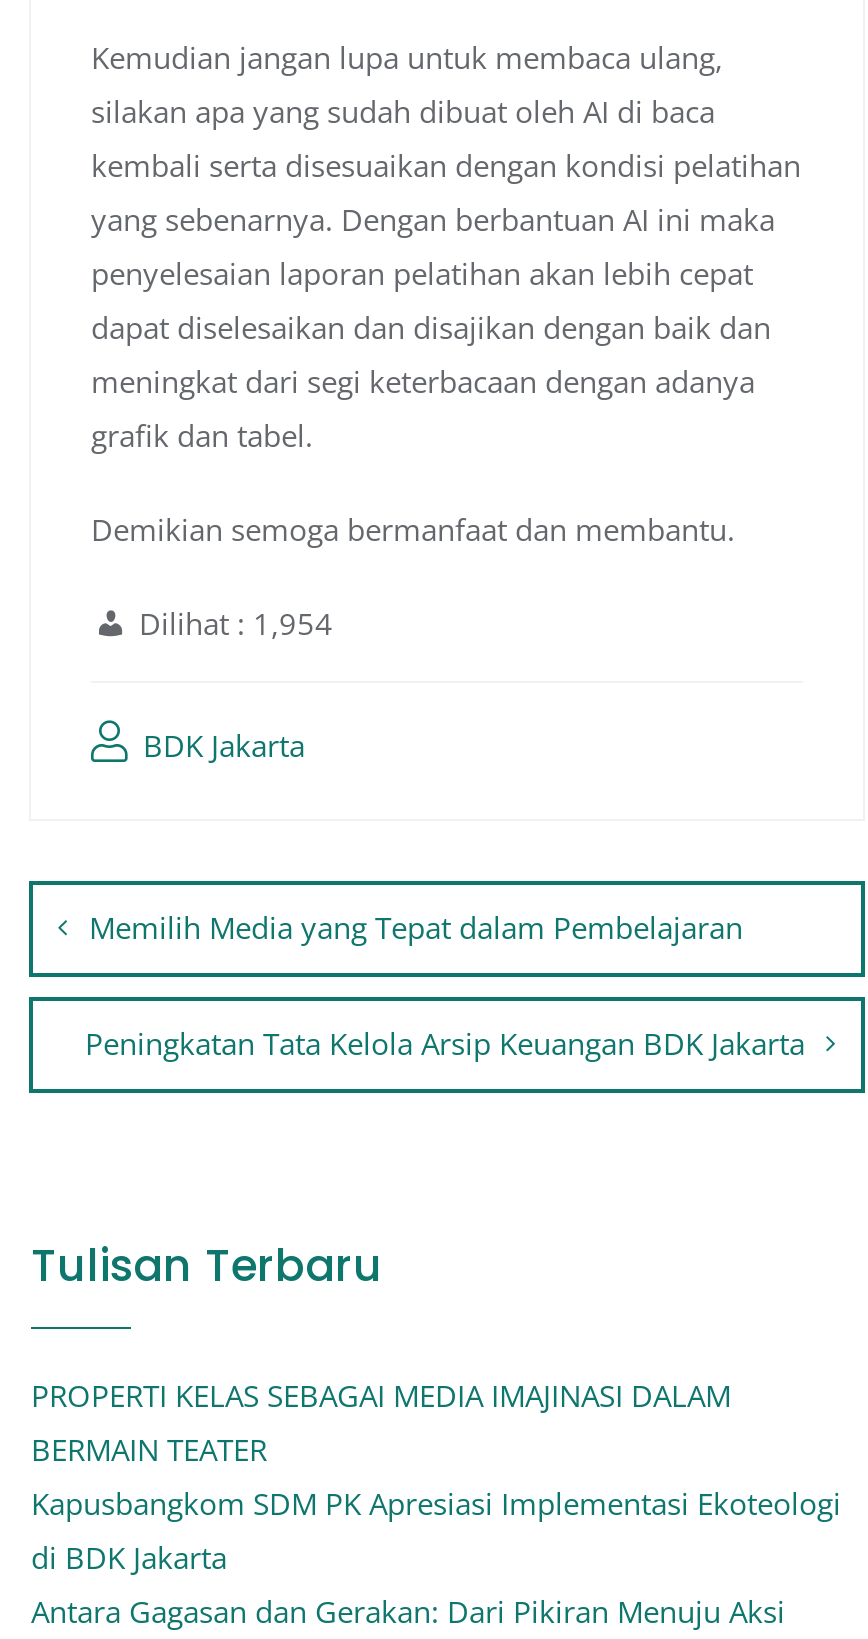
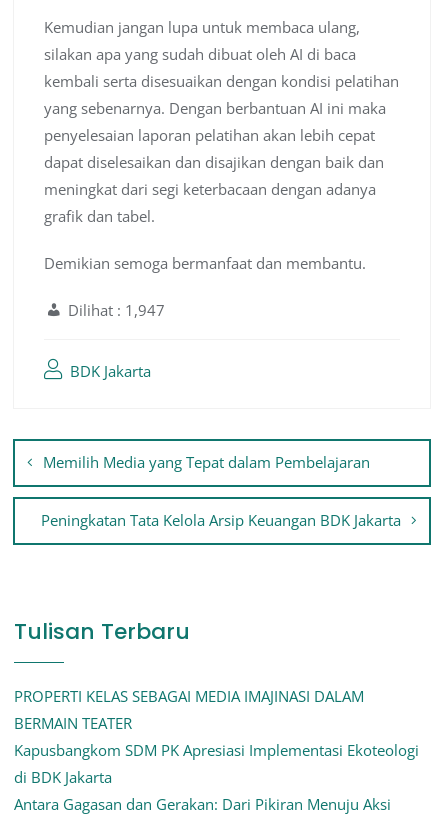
[139,602,333,642] Dilihat : 1,954 -> [68,300,165,320] Dilihat : 1,947

